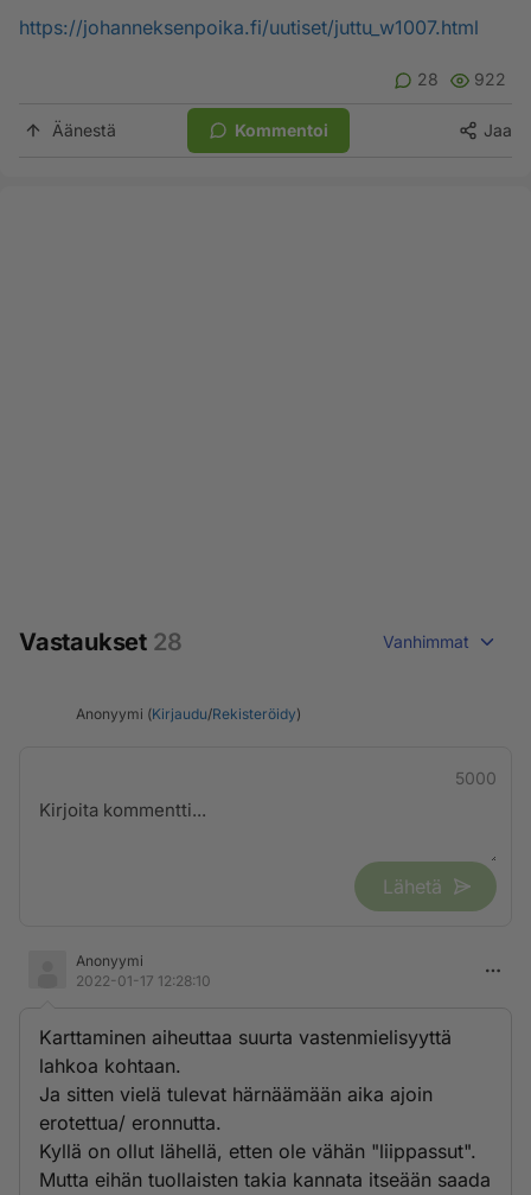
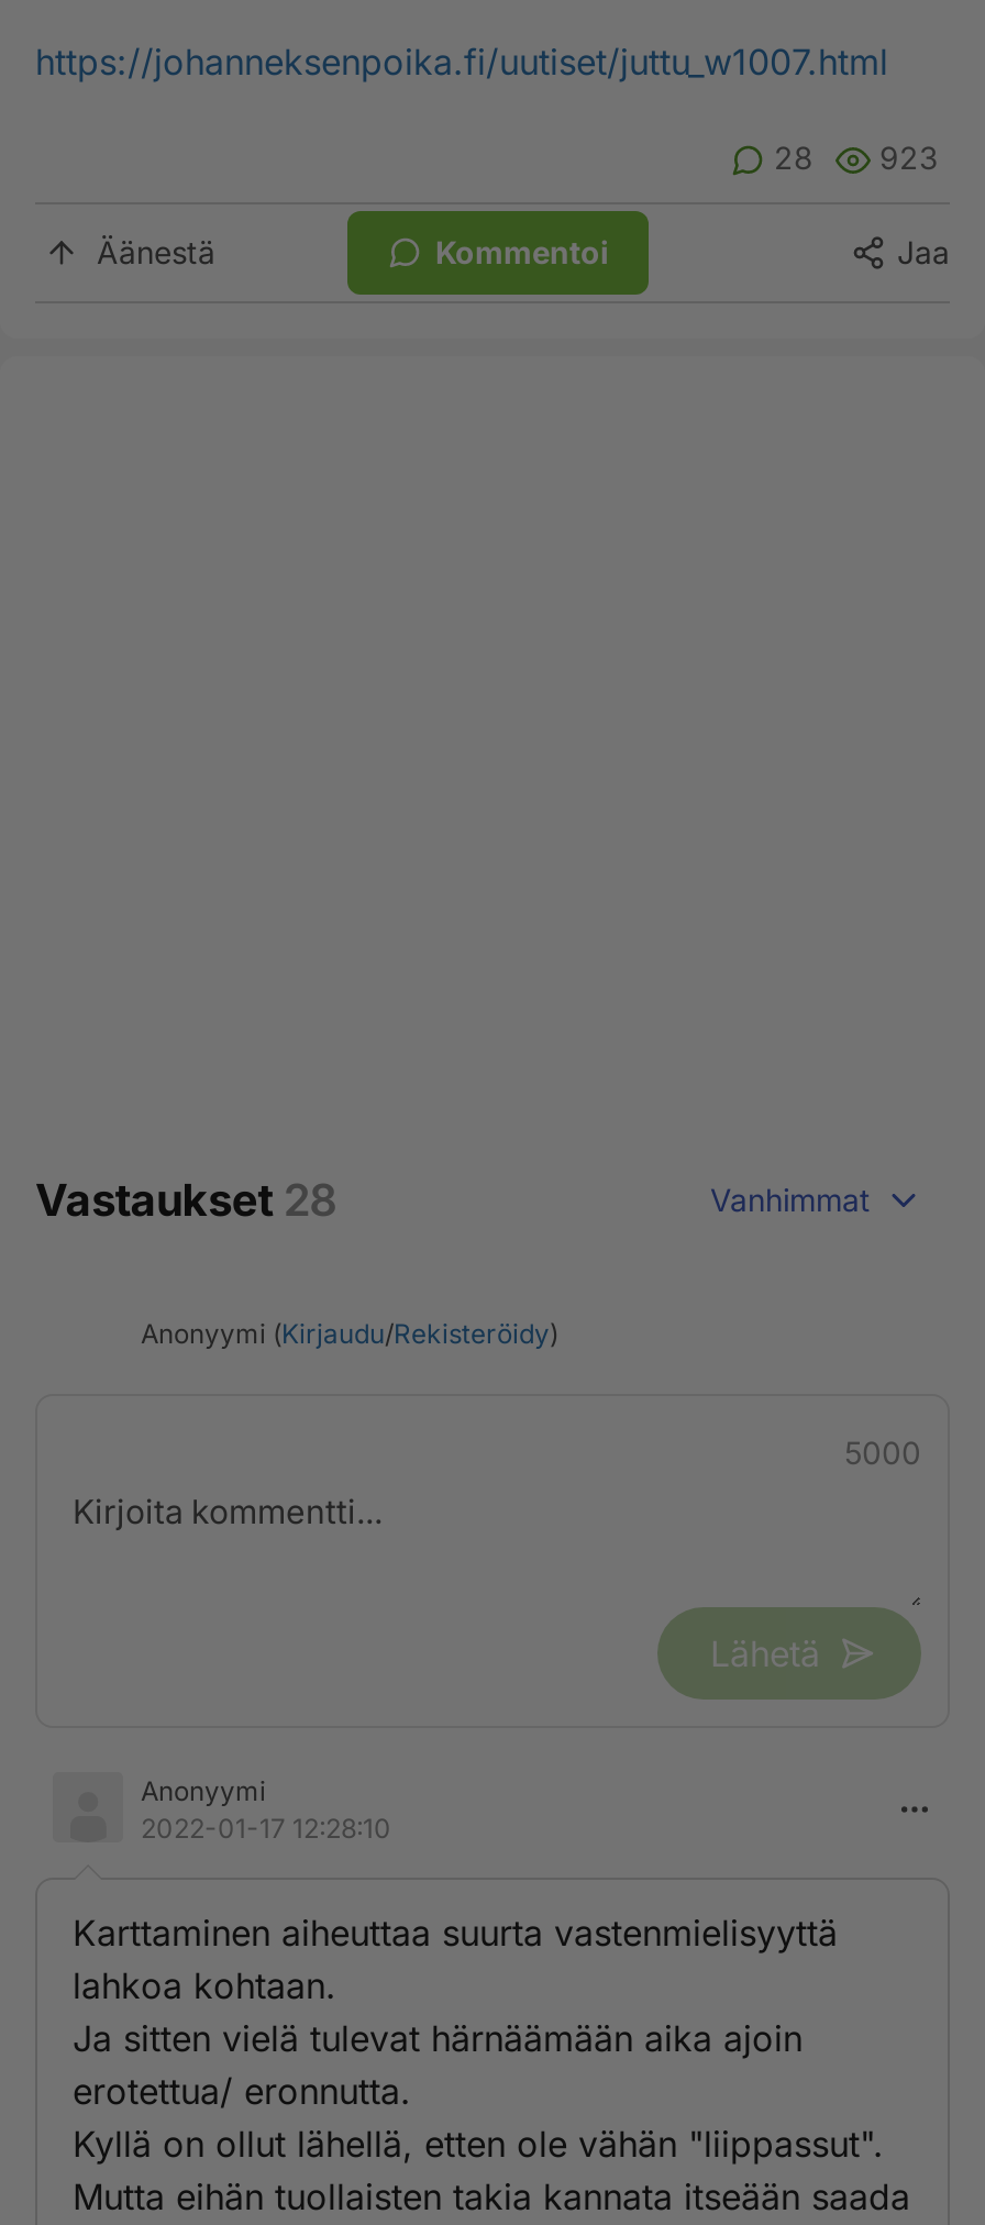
[417,69,506,89] 28 922 -> [774,139,939,176] 28 923

